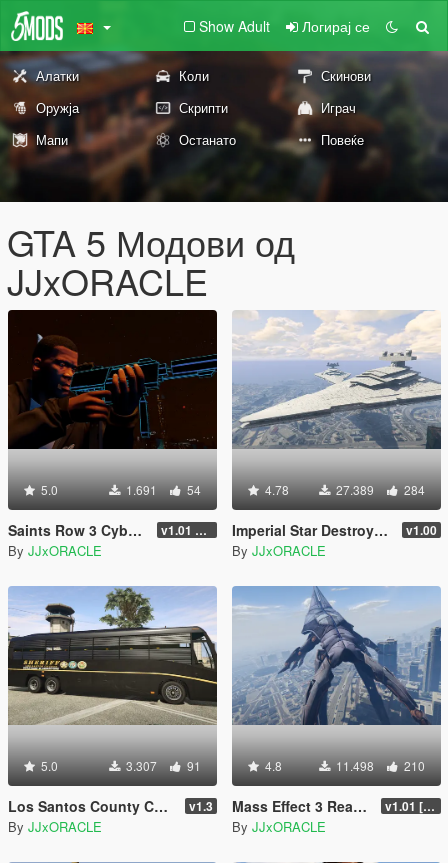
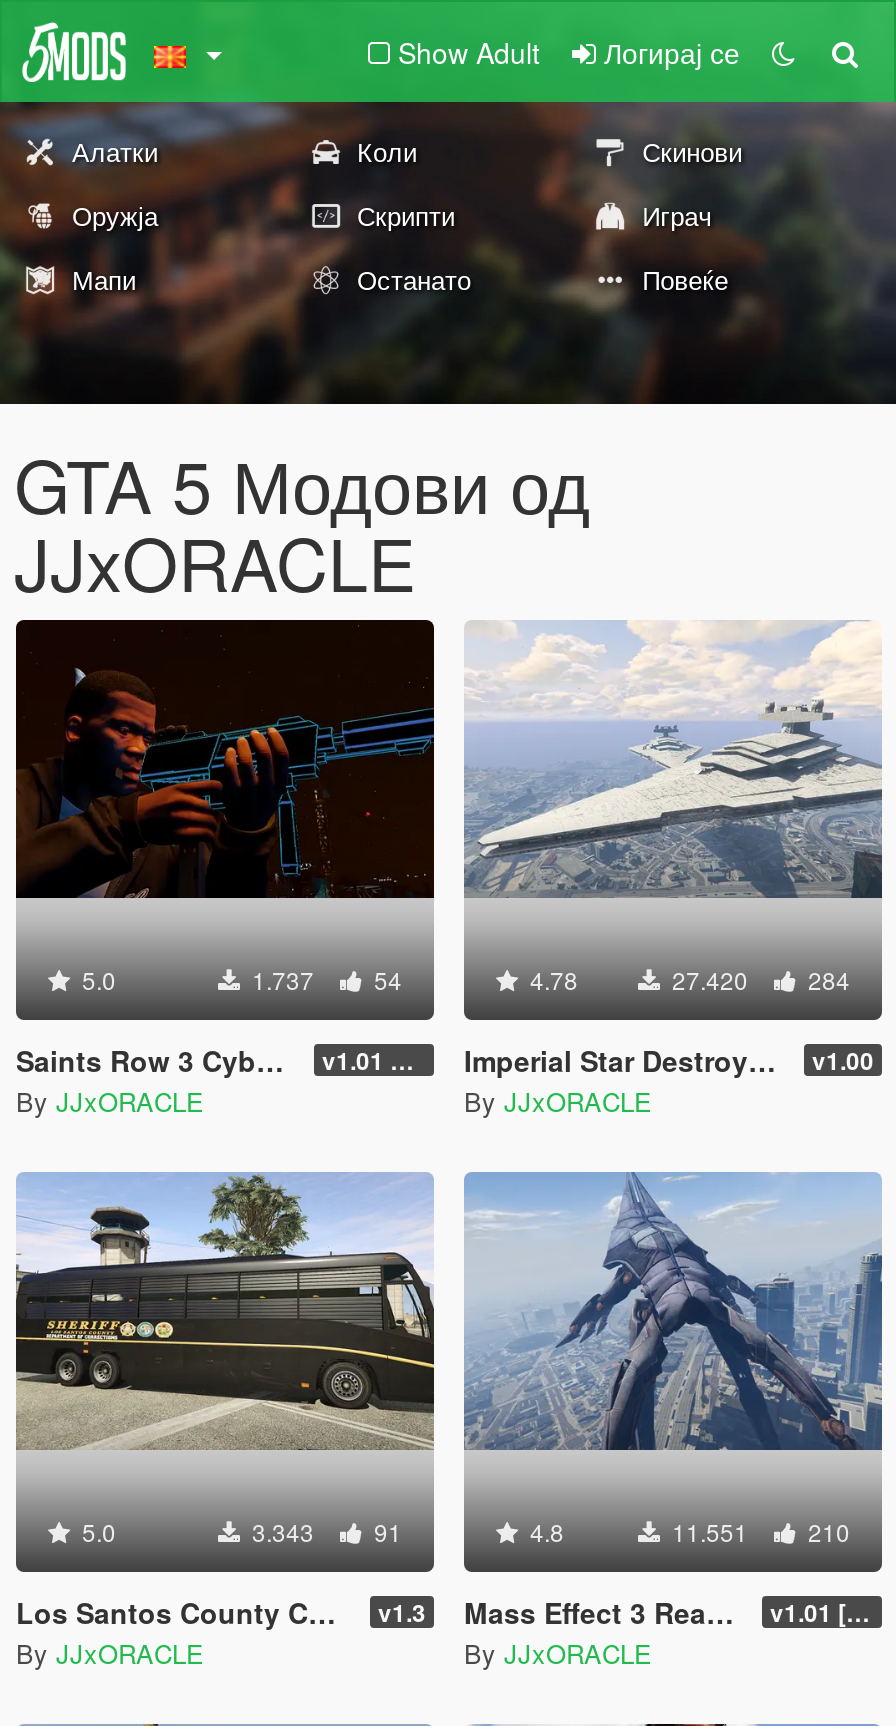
[123,481,201,498] 1.691 54 -> [246,962,402,996] 1.737 54
[333,481,425,498] 27.389 284 -> [666,962,850,996] 27.420 284
[123,757,201,774] 3.307 91 -> [246,1514,402,1548] 3.343 91
[333,757,425,774] 11.498 210 -> [666,1514,850,1548] 11.551 210

